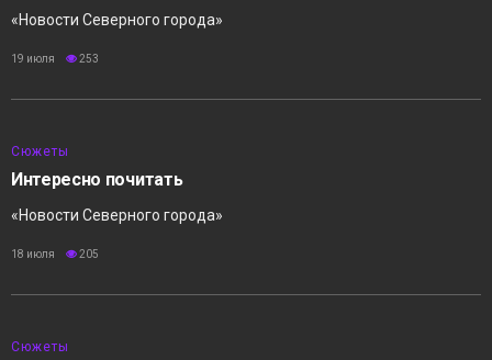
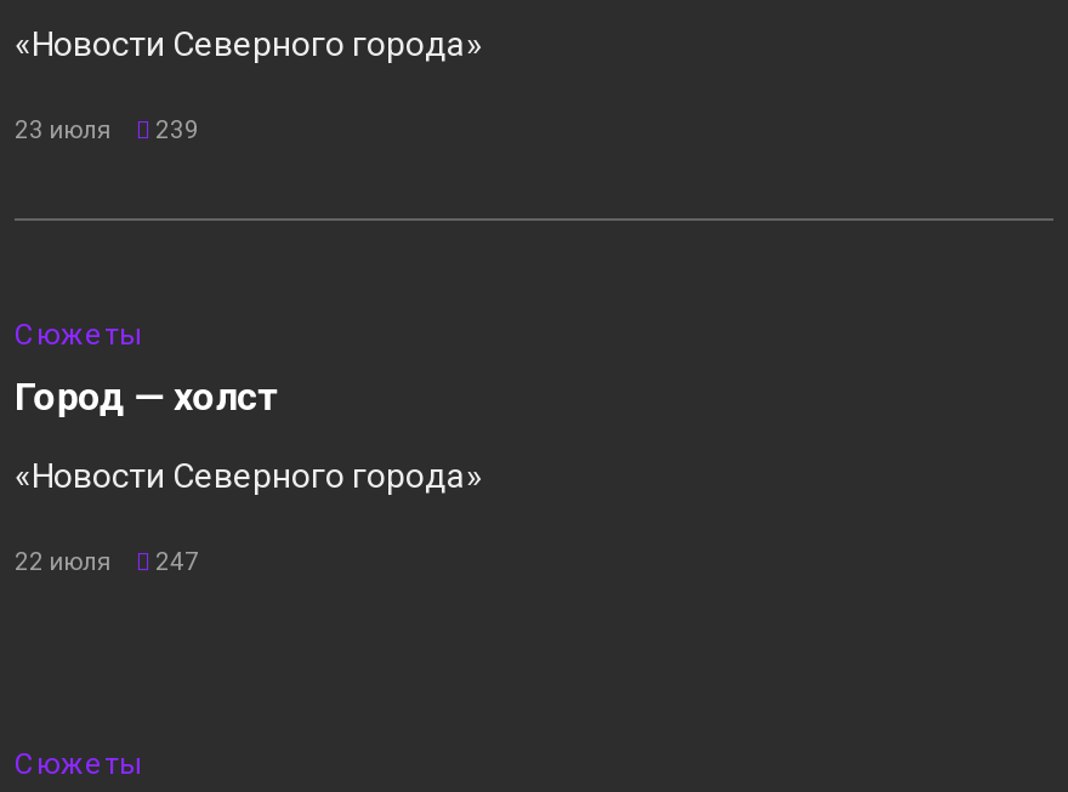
[11,53,55,65] 19 июля -> [15,116,112,143] 23 июля
[77,53,99,65] 253 -> [150,116,199,143] 239
[11,169,183,190] Интересно почитать -> [15,374,279,420] Город — холст
[11,248,55,260] 18 июля -> [15,548,112,575] 22 июля
[77,248,99,260] 205 -> [150,548,199,575] 247

